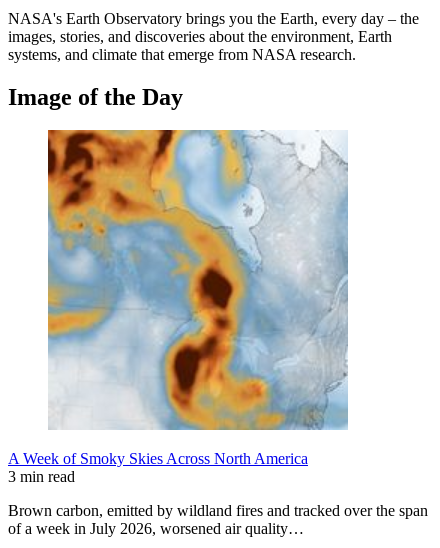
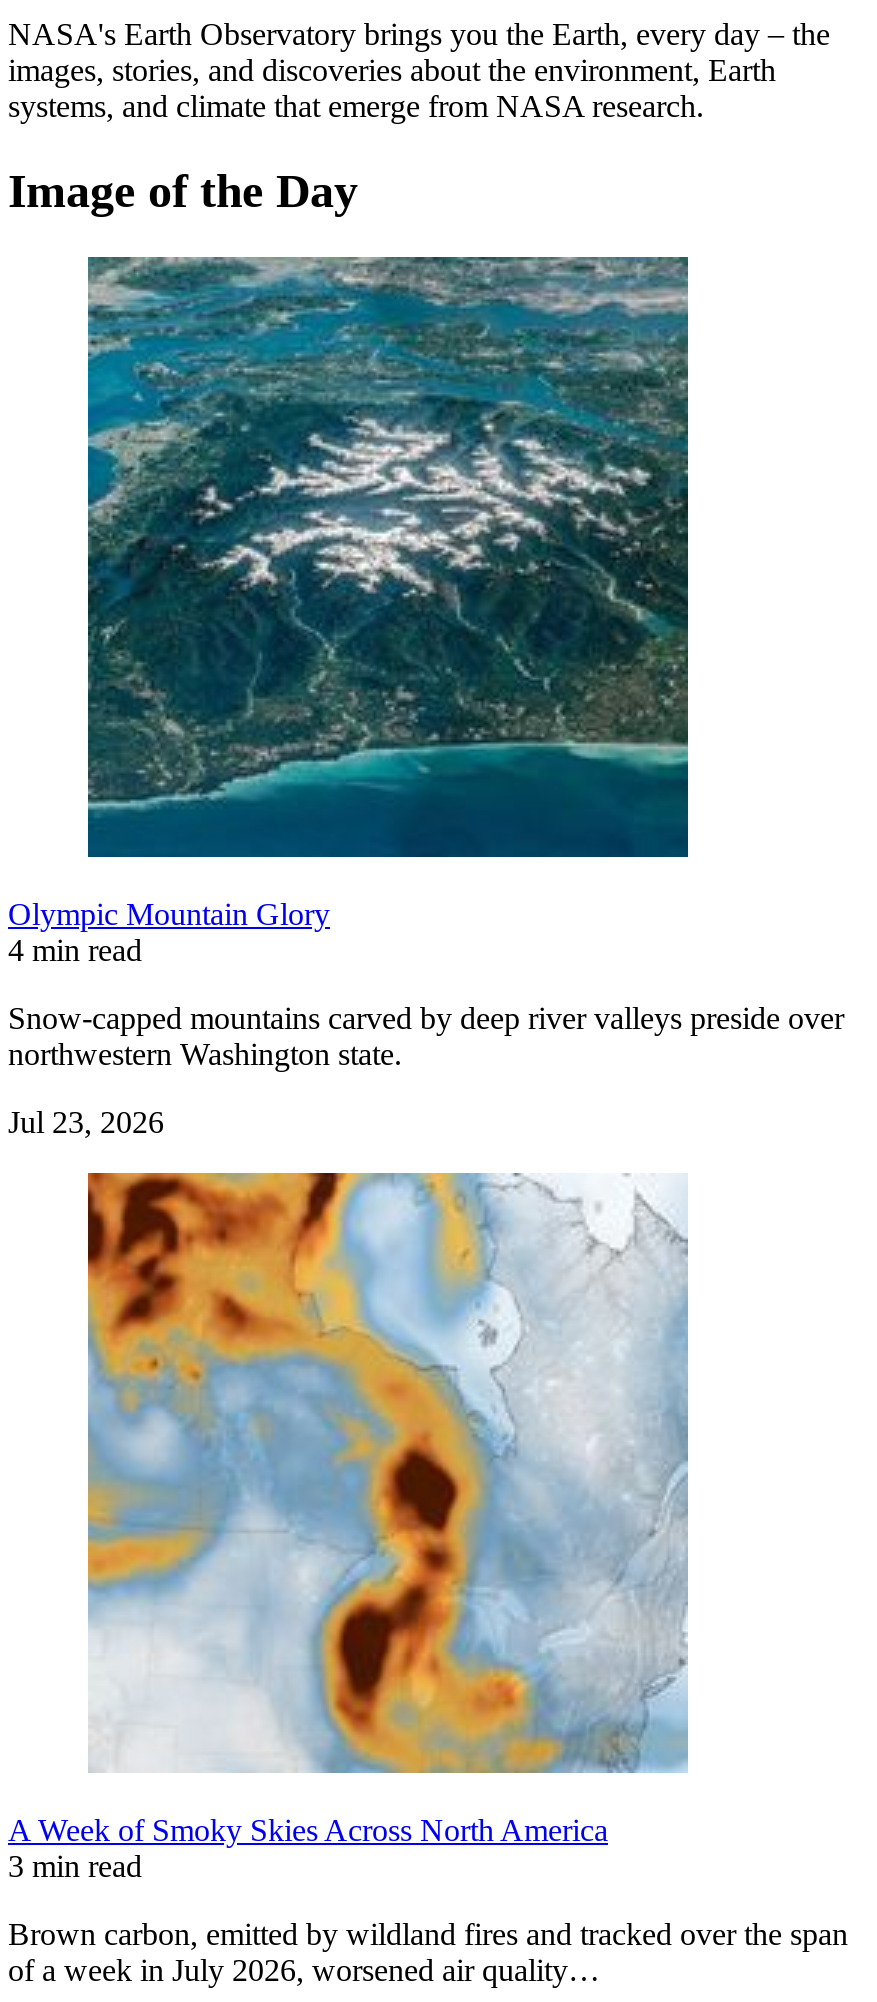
none -> [8,255,844,1140] [image] | Olympic Mountain Glory | 4 min read | Snow-capped mountains carved by deep river valleys preside over | northwestern Washington state. | Jul 23, 2026

